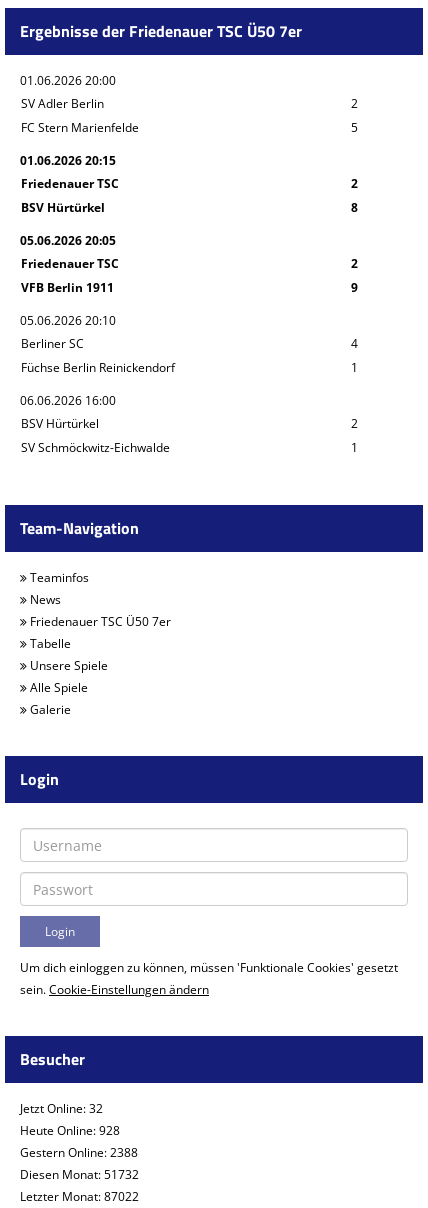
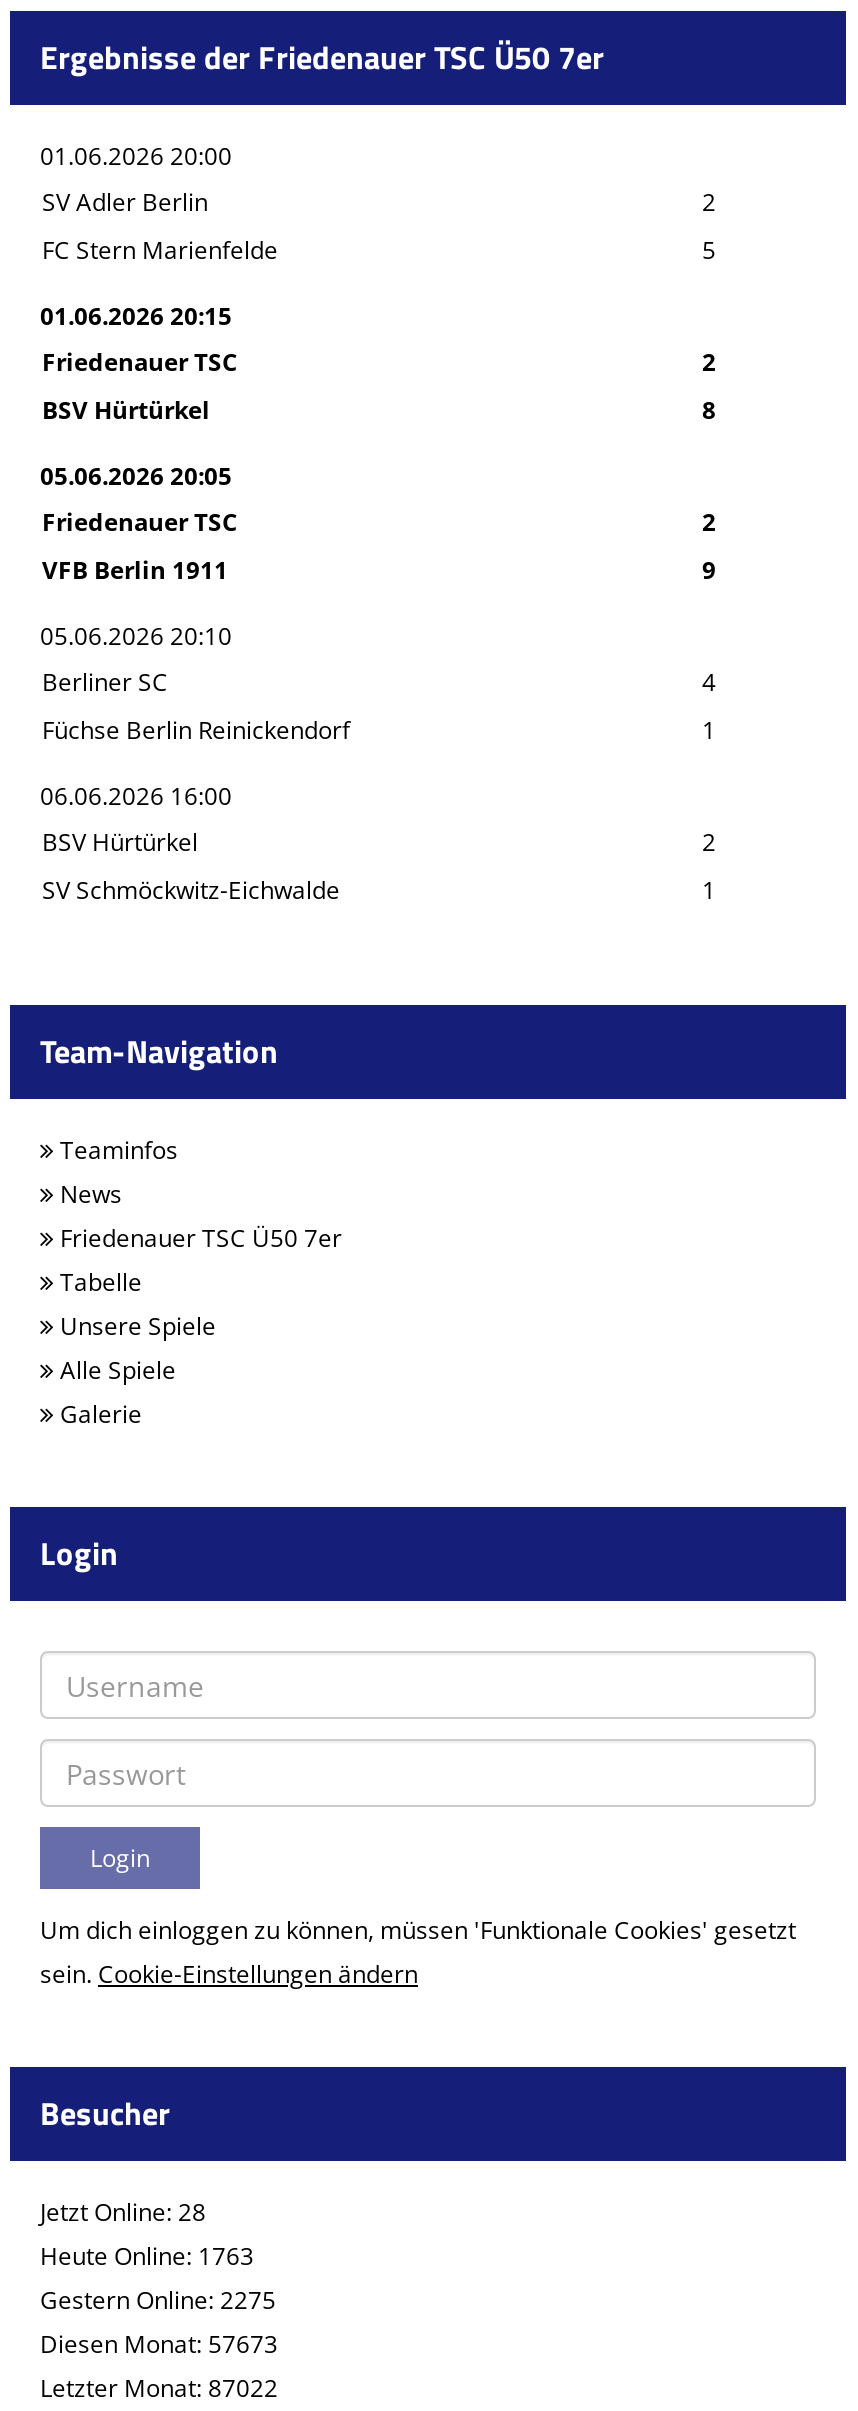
[20,1100,103,1117] Jetzt Online: 32 -> [40,2196,206,2230] Jetzt Online: 28
[20,1122,120,1139] Heute Online: 928 -> [40,2240,254,2274] Heute Online: 1763
[20,1144,138,1161] Gestern Online: 2388 -> [40,2284,276,2318] Gestern Online: 2275
[20,1166,139,1183] Diesen Monat: 51732 -> [40,2328,278,2362] Diesen Monat: 57673

